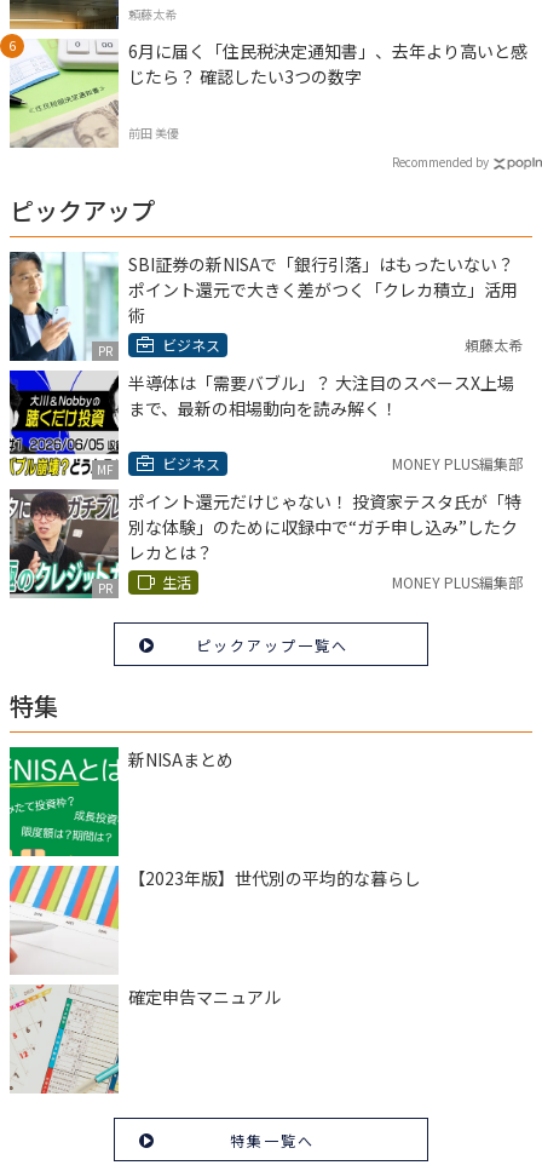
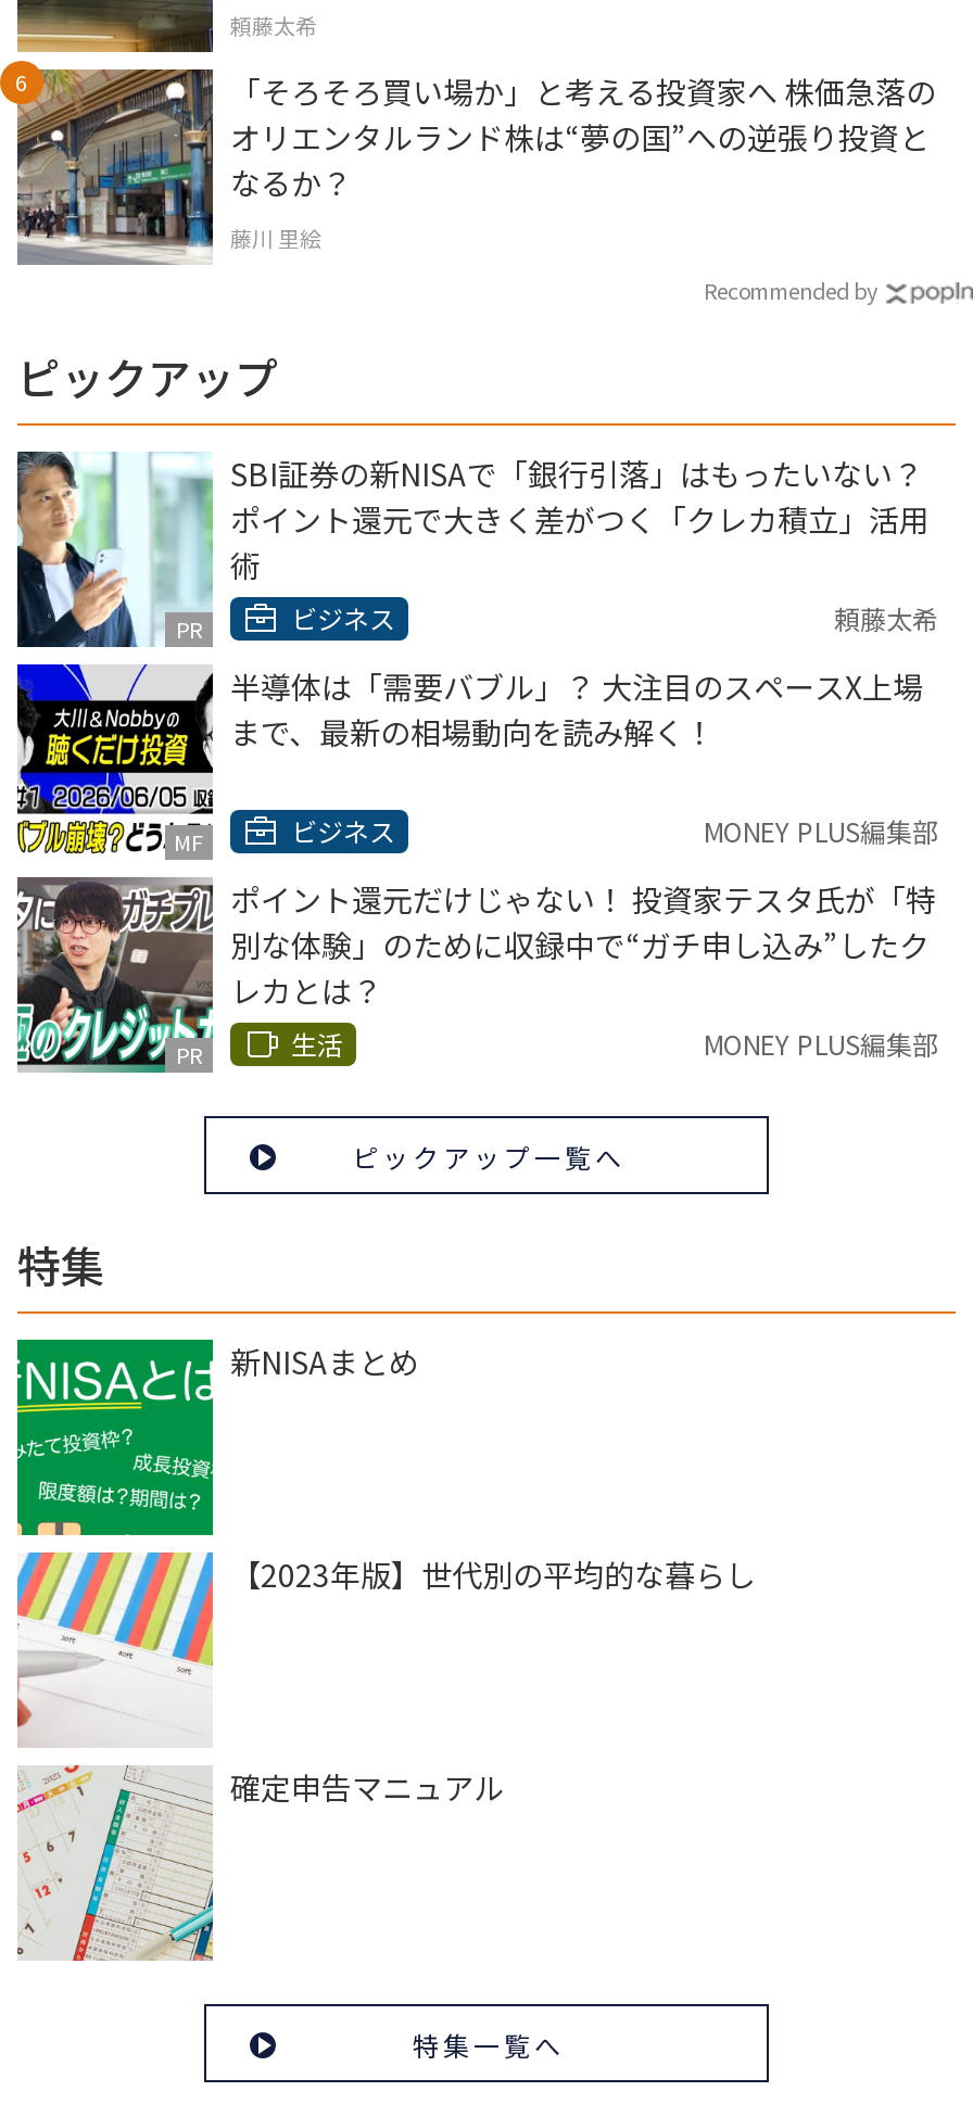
[10,39,527,147] [image] | 6月に届く「住民税決定通知書」、去年より高いと感 | じたら？ 確認したい3つの数字 | 前田 美優 -> [15,67,936,265] [image] | 「そろそろ買い場か」と考える投資家へ 株価急落の | オリエンタルランド株は“夢の国”への逆張り投資と | なるか？ | 藤川 里絵

